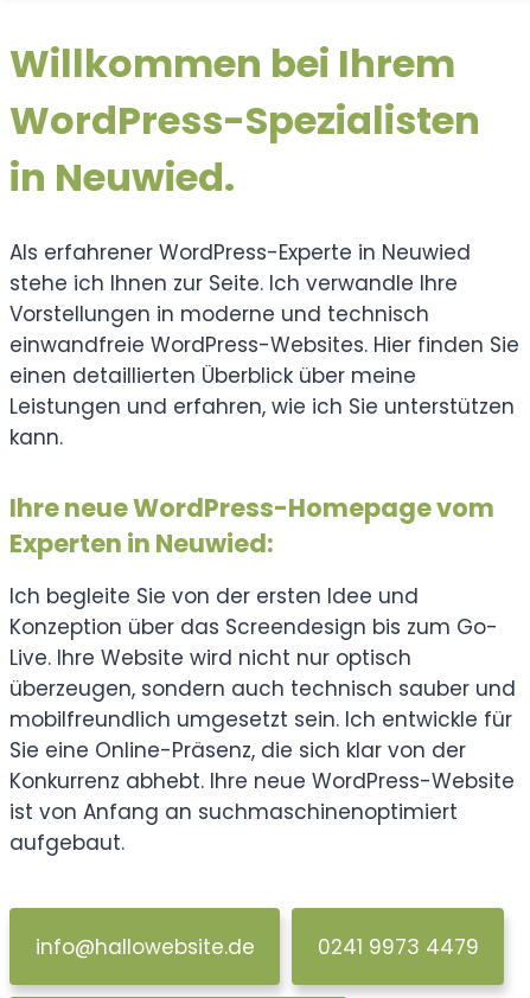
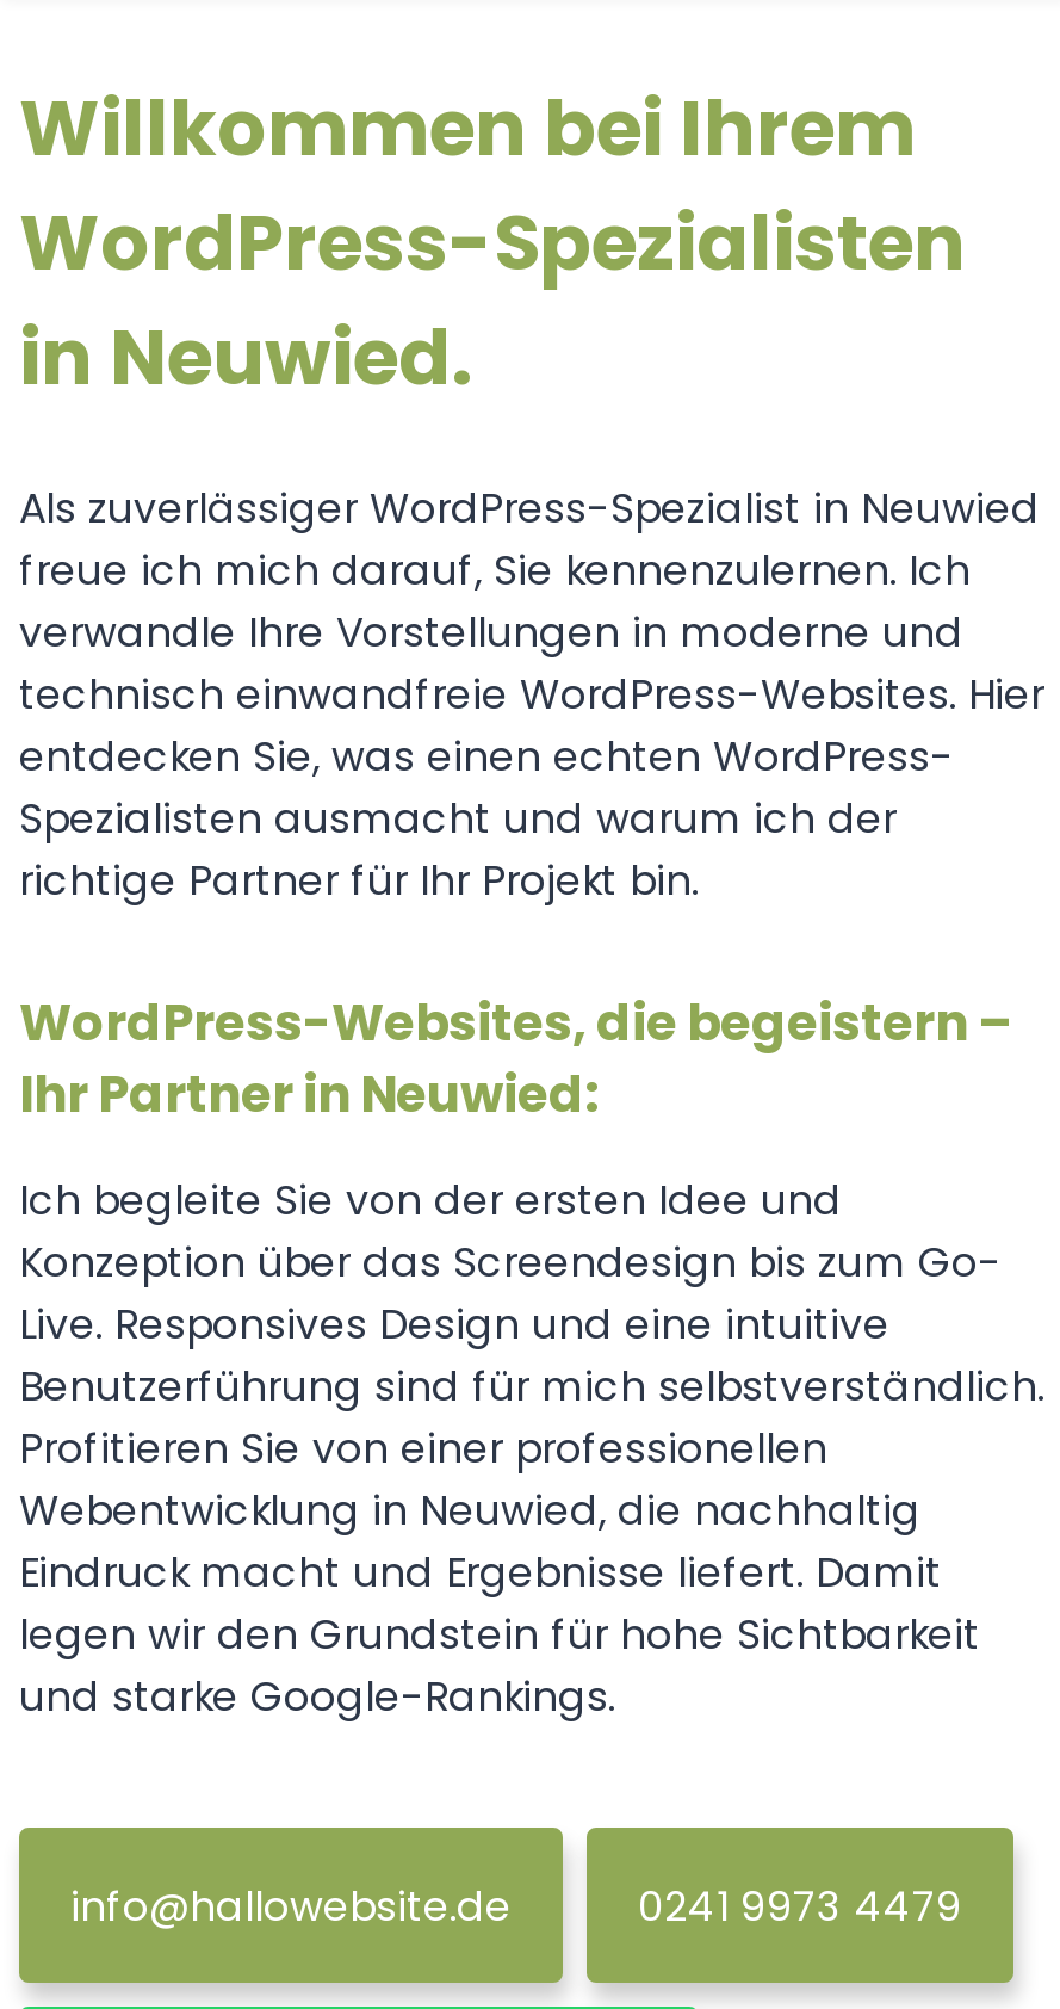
[9,238,519,451] Als erfahrener WordPress-Experte in Neuwied | stehe ich Ihnen zur Seite. Ich verwandle Ihre | Vorstellungen in moderne und technisch | einwandfreie WordPress-Websites. Hier finden Sie | einen detaillierten Überblick über meine | Leistungen und erfahren, wie ich Sie unterstützen | kann. -> [19,479,1044,908] Als zuverlässiger WordPress-Spezialist in Neuwied | freue ich mich darauf, Sie kennenzulernen. Ich | verwandle Ihre Vorstellungen in moderne und | technisch einwandfreie WordPress-Websites. Hier | entdecken Sie, was einen echten WordPress- | Spezialisten ausmacht und warum ich der | richtige Partner für Ihr Projekt bin.
[9,490,494,560] Ihre neue WordPress-Homepage vom | Experten in Neuwied: -> [19,987,1011,1128] WordPress-Websites, die begeistern – | Ihr Partner in Neuwied:
[9,644,516,857] Live. Ihre Website wird nicht nur optisch | überzeugen, sondern auch technisch sauber und | mobilfreundlich umgesetzt sein. Ich entwickle für | Sie eine Online-Präsenz, die sich klar von der | Konkurrenz abhebt. Ihre neue WordPress-Website | ist von Anfang an suchmaschinenoptimiert | aufgebaut. -> [19,1297,1044,1726] Live. Responsives Design und eine intuitive | Benutzerführung sind für mich selbstverständlich. | Profitieren Sie von einer professionellen | Webentwicklung in Neuwied, die nachhaltig | Eindruck macht und Ergebnisse liefert. Damit | legen wir den Grundstein für hohe Sichtbarkeit | und starke Google-Rankings.

